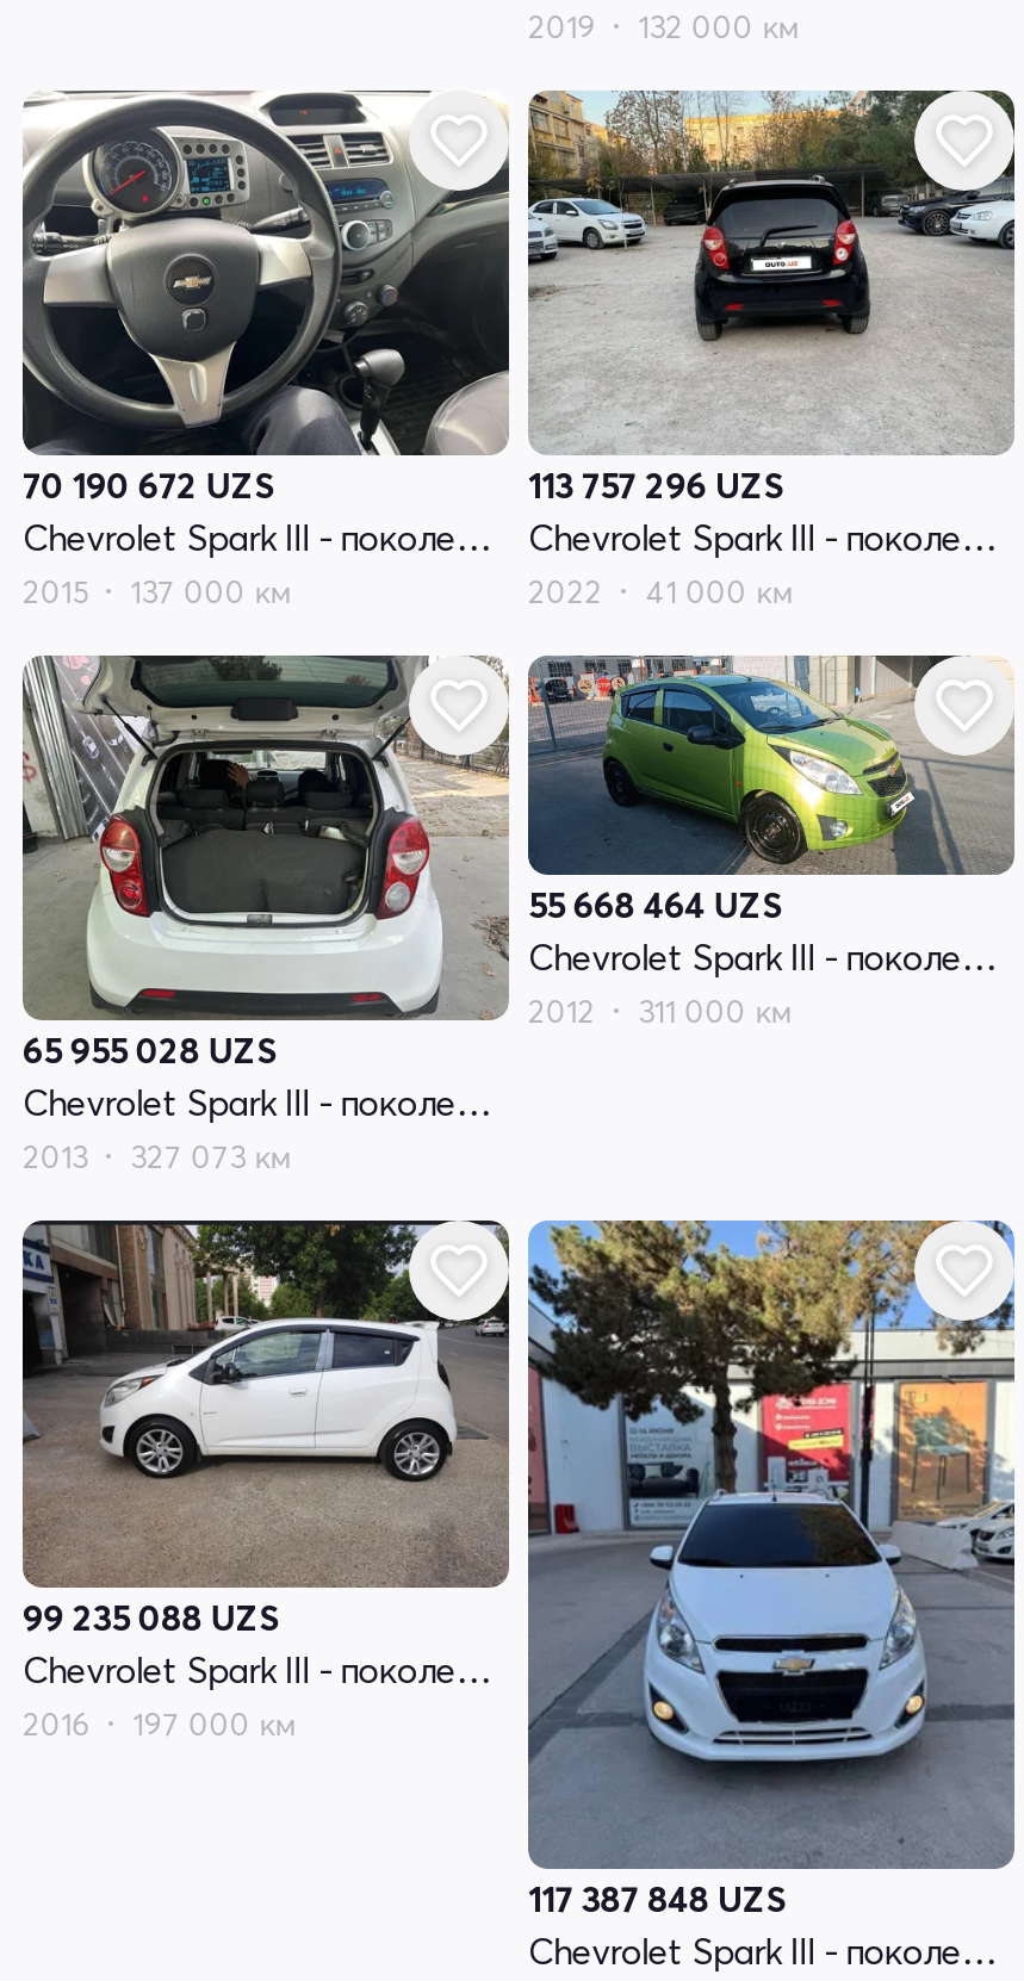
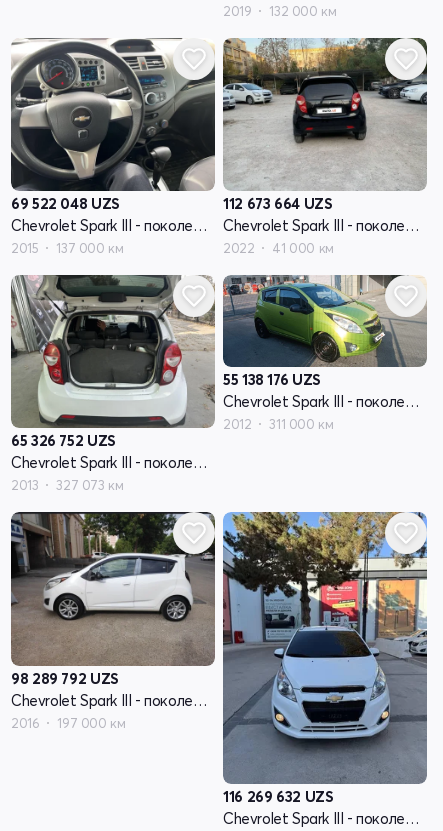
[23,462,275,508] 70 190 672 UZS -> [11,194,120,213] 69 522 048 UZS
[528,462,784,508] 113 757 296 UZS -> [223,194,332,213] 112 673 664 UZS
[528,882,783,927] 55 668 464 UZS -> [223,370,321,389] 55 138 176 UZS
[23,1027,277,1073] 65 955 028 UZS -> [11,431,116,450] 65 326 752 UZS
[23,1595,280,1641] 99 235 088 UZS -> [11,669,119,688] 98 289 792 UZS
[528,1876,787,1921] 117 387 848 UZS -> [223,787,333,806] 116 269 632 UZS

